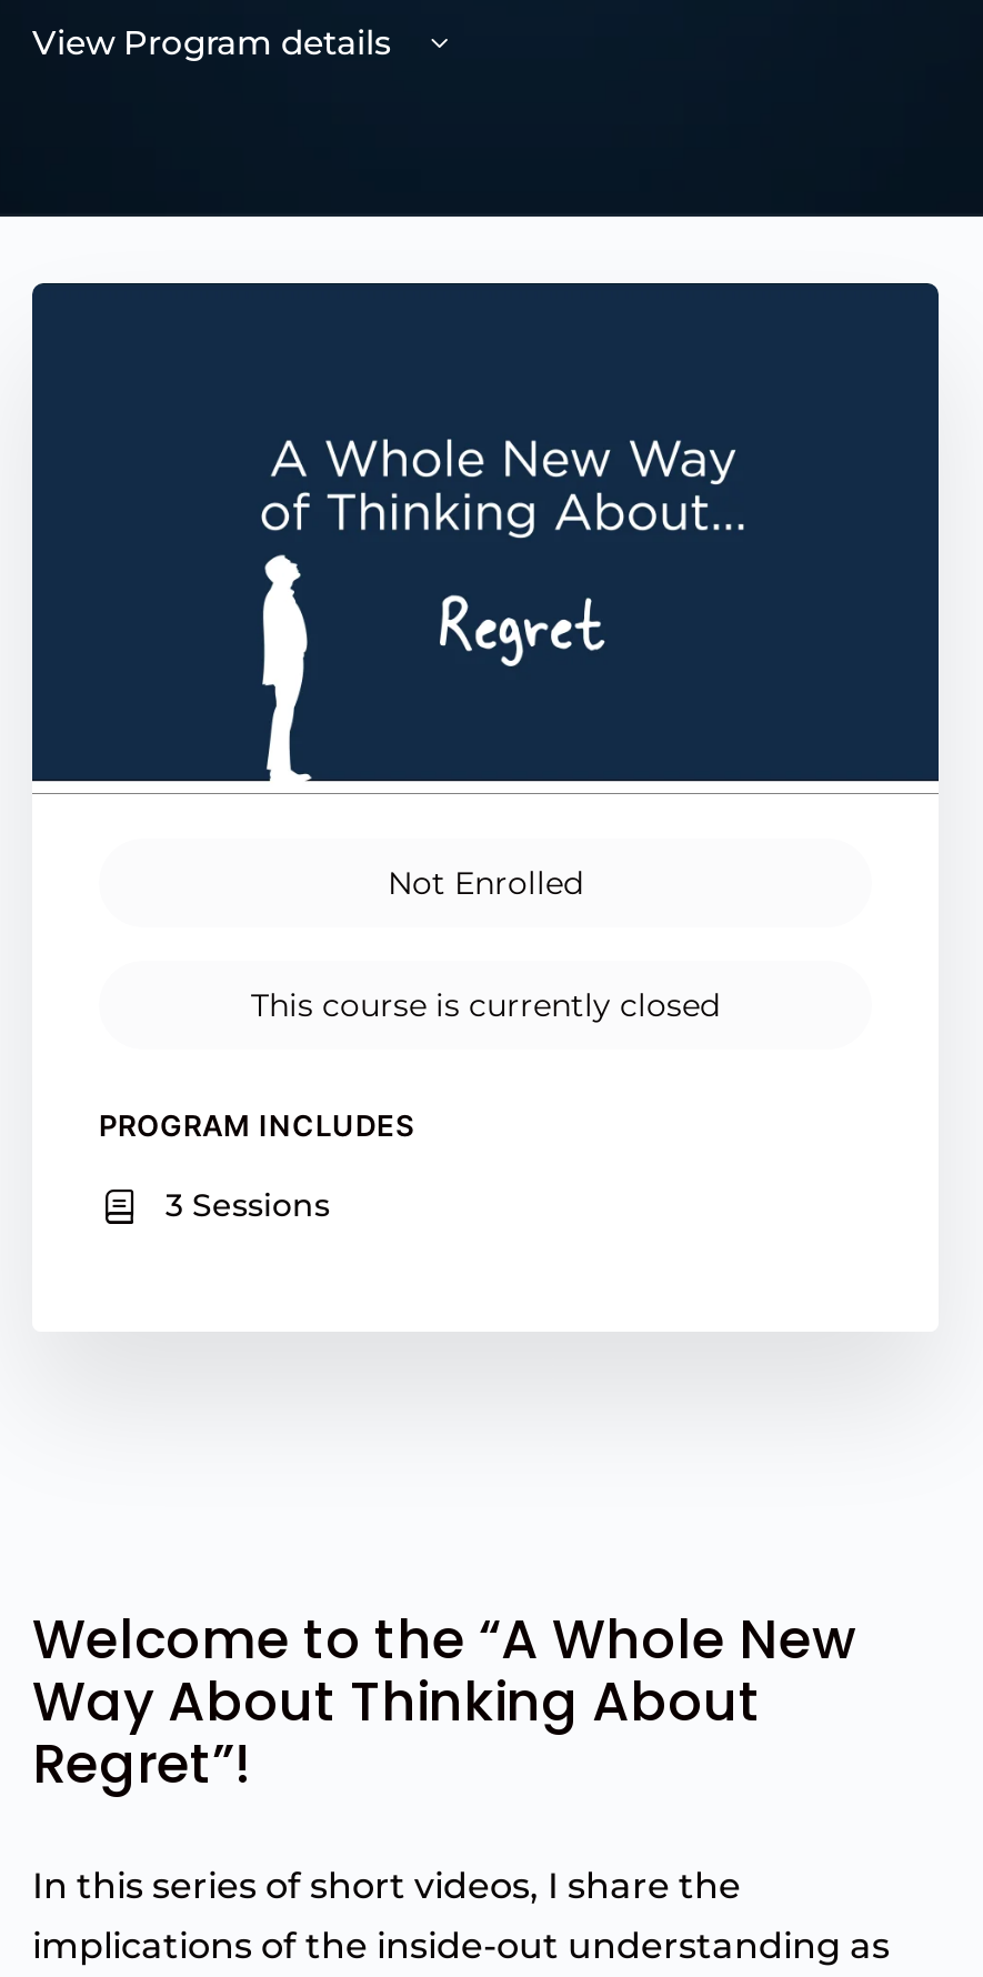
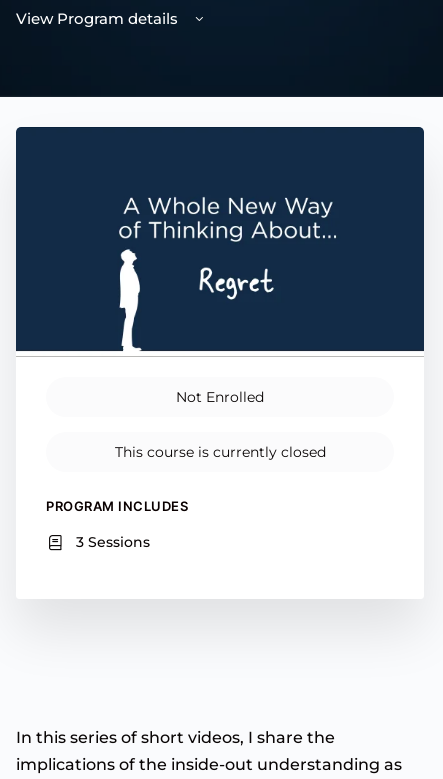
[32,1602,856,1799] Welcome to the “A Whole New | Way About Thinking About | Regret”! -> none

